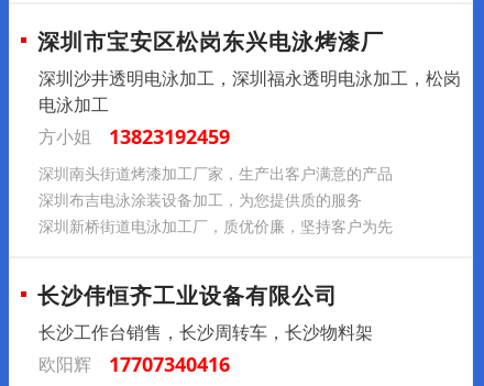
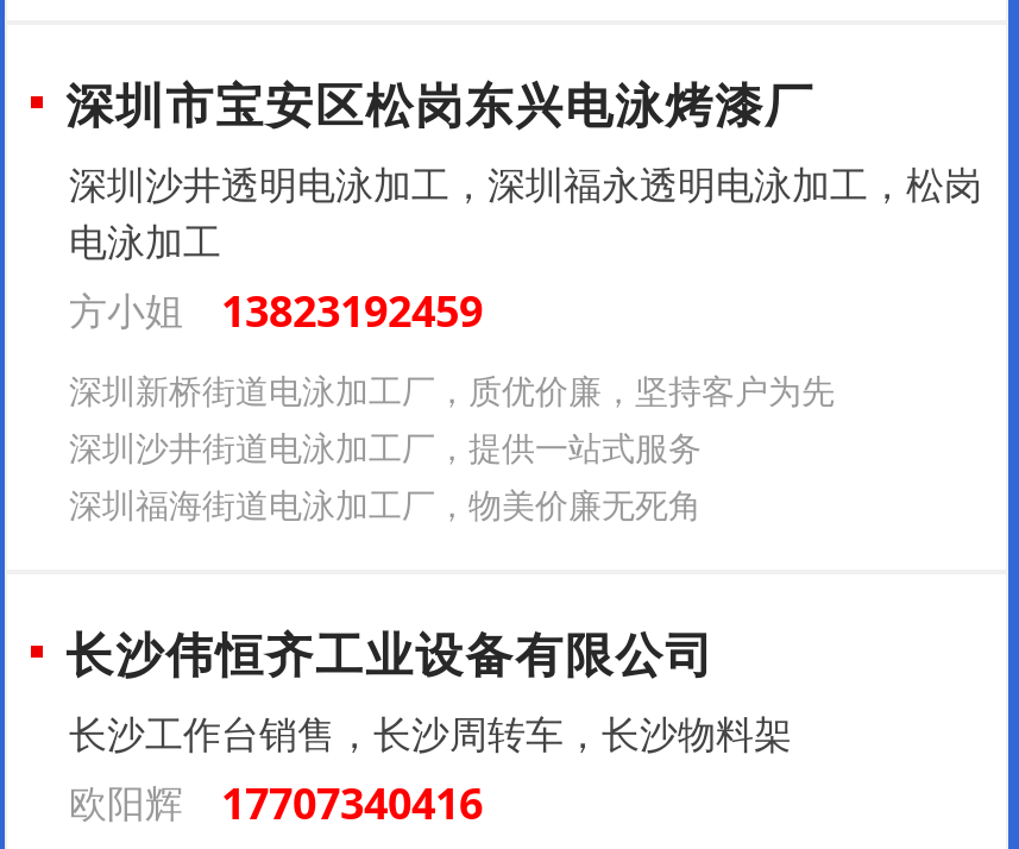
[38,163,393,210] 深圳南头街道烤漆加工厂家，生产出客户满意的产品 | 深圳布吉电泳涂装设备加工，为您提供质的服务 -> none
moved [38,216,393,237] -> [69,368,835,413]: 深圳新桥街道电泳加工厂，质优价廉，坚持客户为先
none -> [69,425,702,527] 深圳沙井街道电泳加工厂，提供一站式服务 | 深圳福海街道电泳加工厂，物美价廉无死角

